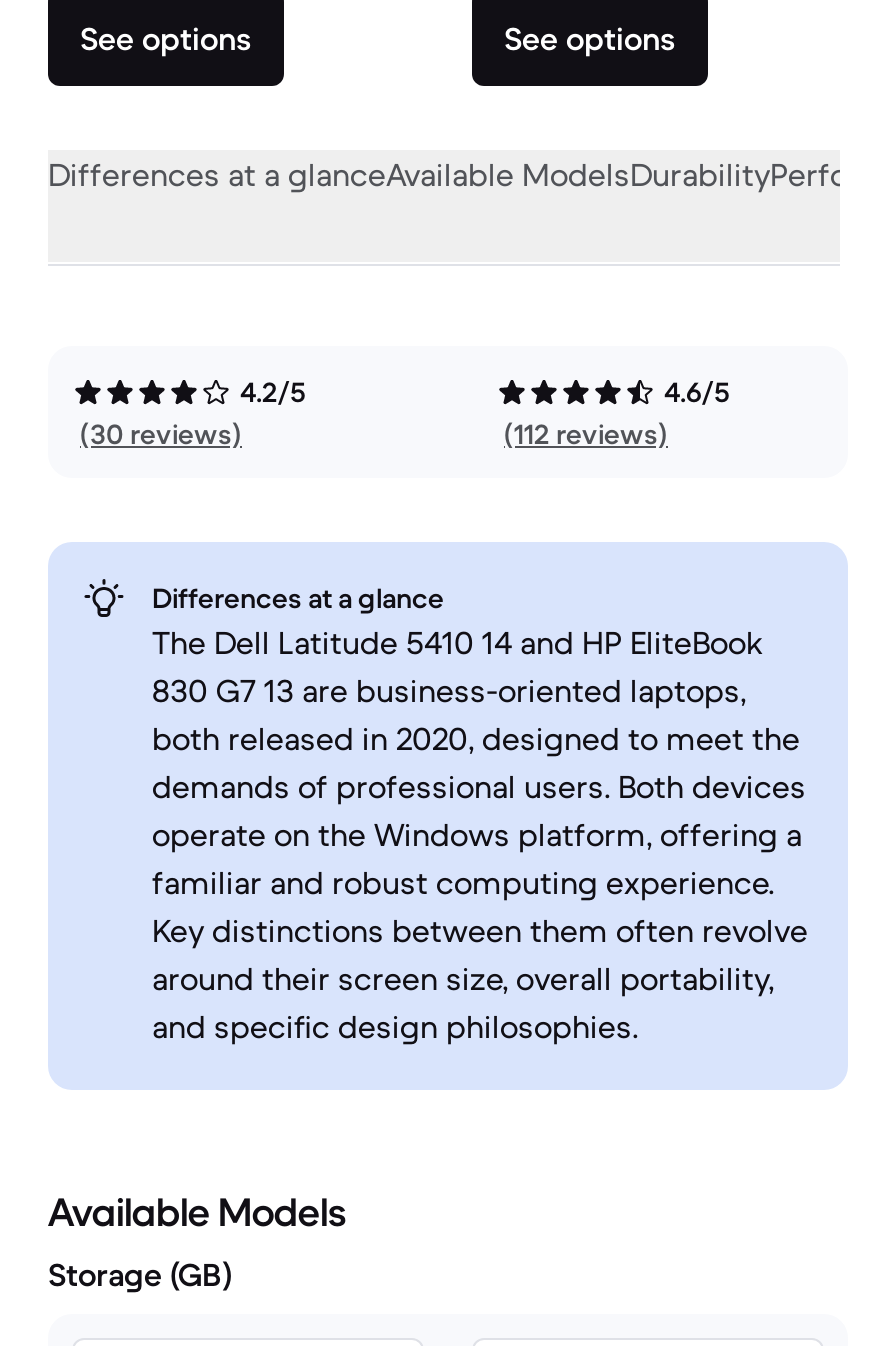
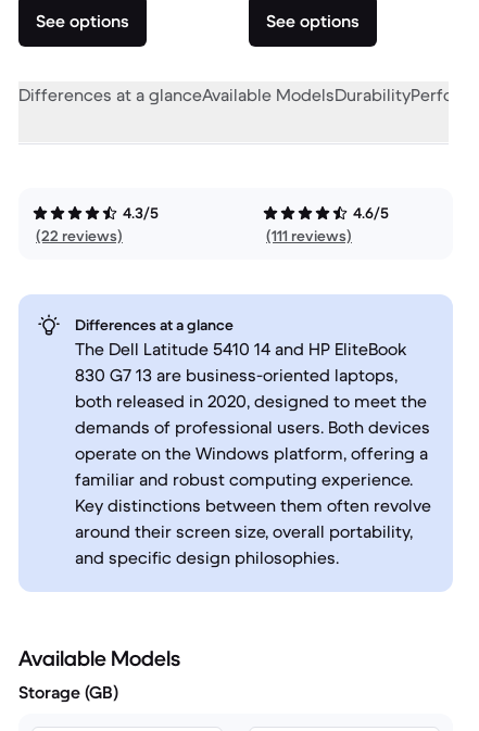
[240,374,306,410] 4.2/5 -> [123,203,159,223] 4.3/5
[80,416,242,452] (30 reviews) -> [36,226,123,245] (22 reviews)
[504,416,668,452] (112 reviews) -> [266,226,352,245] (111 reviews)

